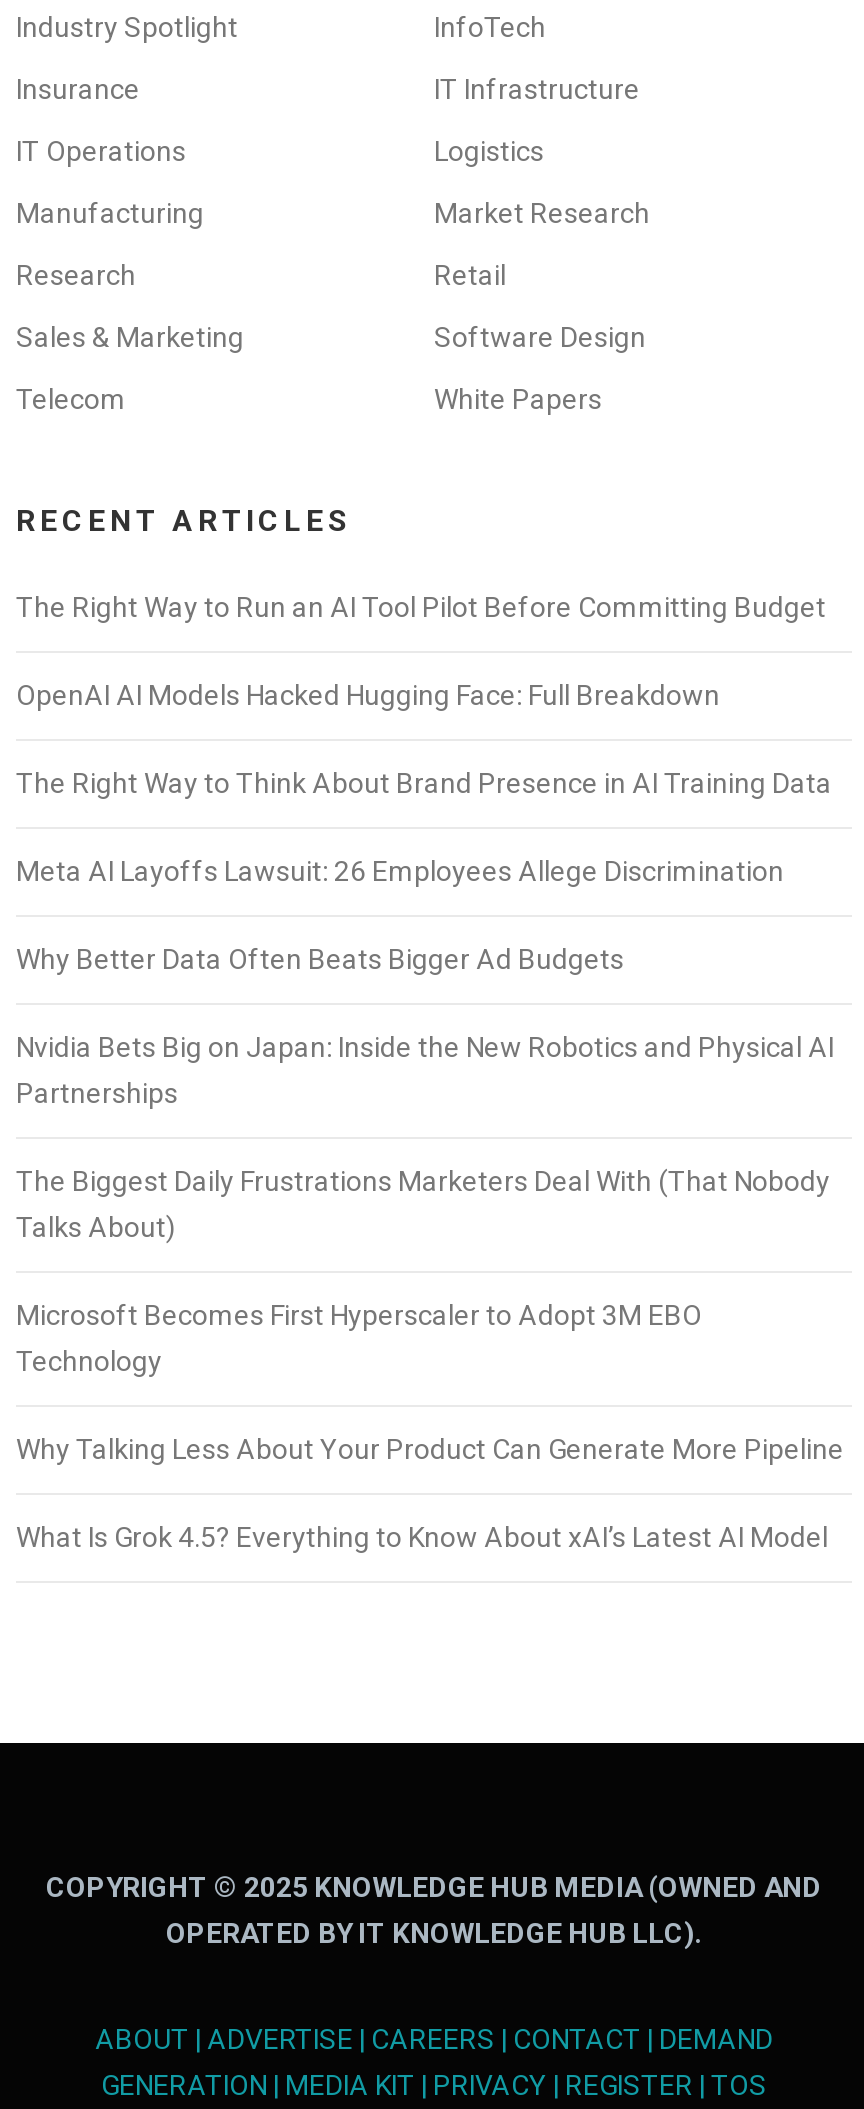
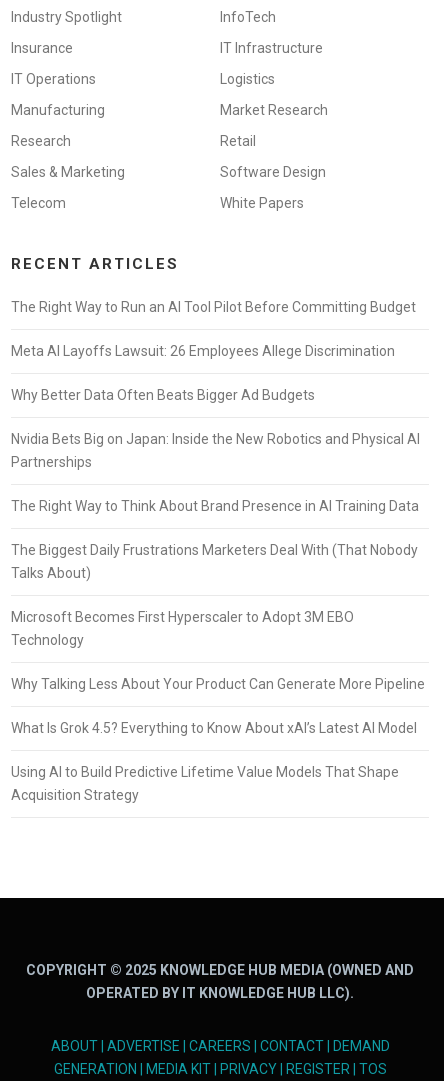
[16,679,720,711] OpenAI AI Models Hacked Hugging Face: Full Breakdown -> none
moved [16,767,832,799] -> [11,498,419,514]: The Right Way to Think About Brand Presence in AI Training Data
moved [16,855,834,1109] -> [11,343,420,470]: Meta AI Layoffs Lawsuit: 26 Employees Allege Discrimination | Why Better Data Often Beats Bigger Ad Budgets | Nvidia Bets Big on Japan: Inside the New Robotics and Physical AI | Partnerships
moved [16,1165,844,1553] -> [11,542,425,736]: The Biggest Daily Frustrations Marketers Deal With (That Nobody | Talks About) | Microsoft Becomes First Hyperscaler to Adopt 3M EBO | Technology | Why Talking Less About Your Product Can Generate More Pipeline | What Is Grok 4.5? Everything to Know About xAI’s Latest AI Model
none -> [11,764,399,803] Using AI to Build Predictive Lifetime Value Models That Shape | Acquisition Strategy

